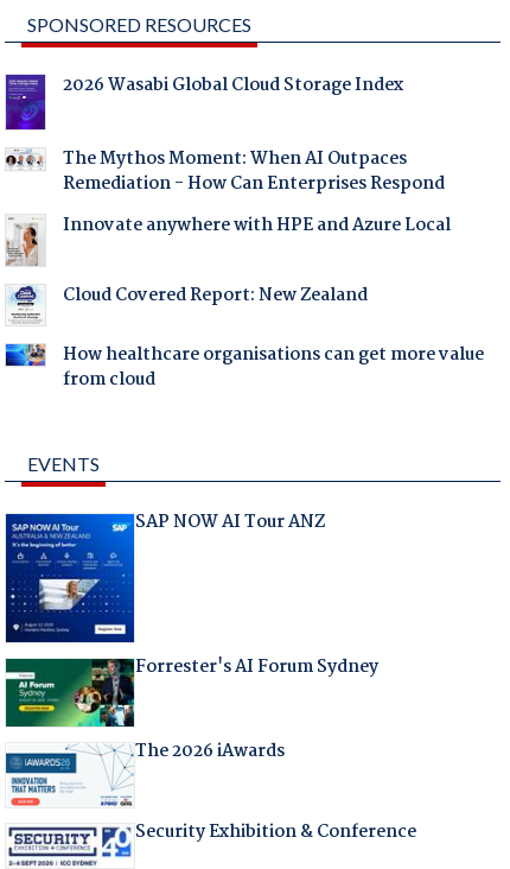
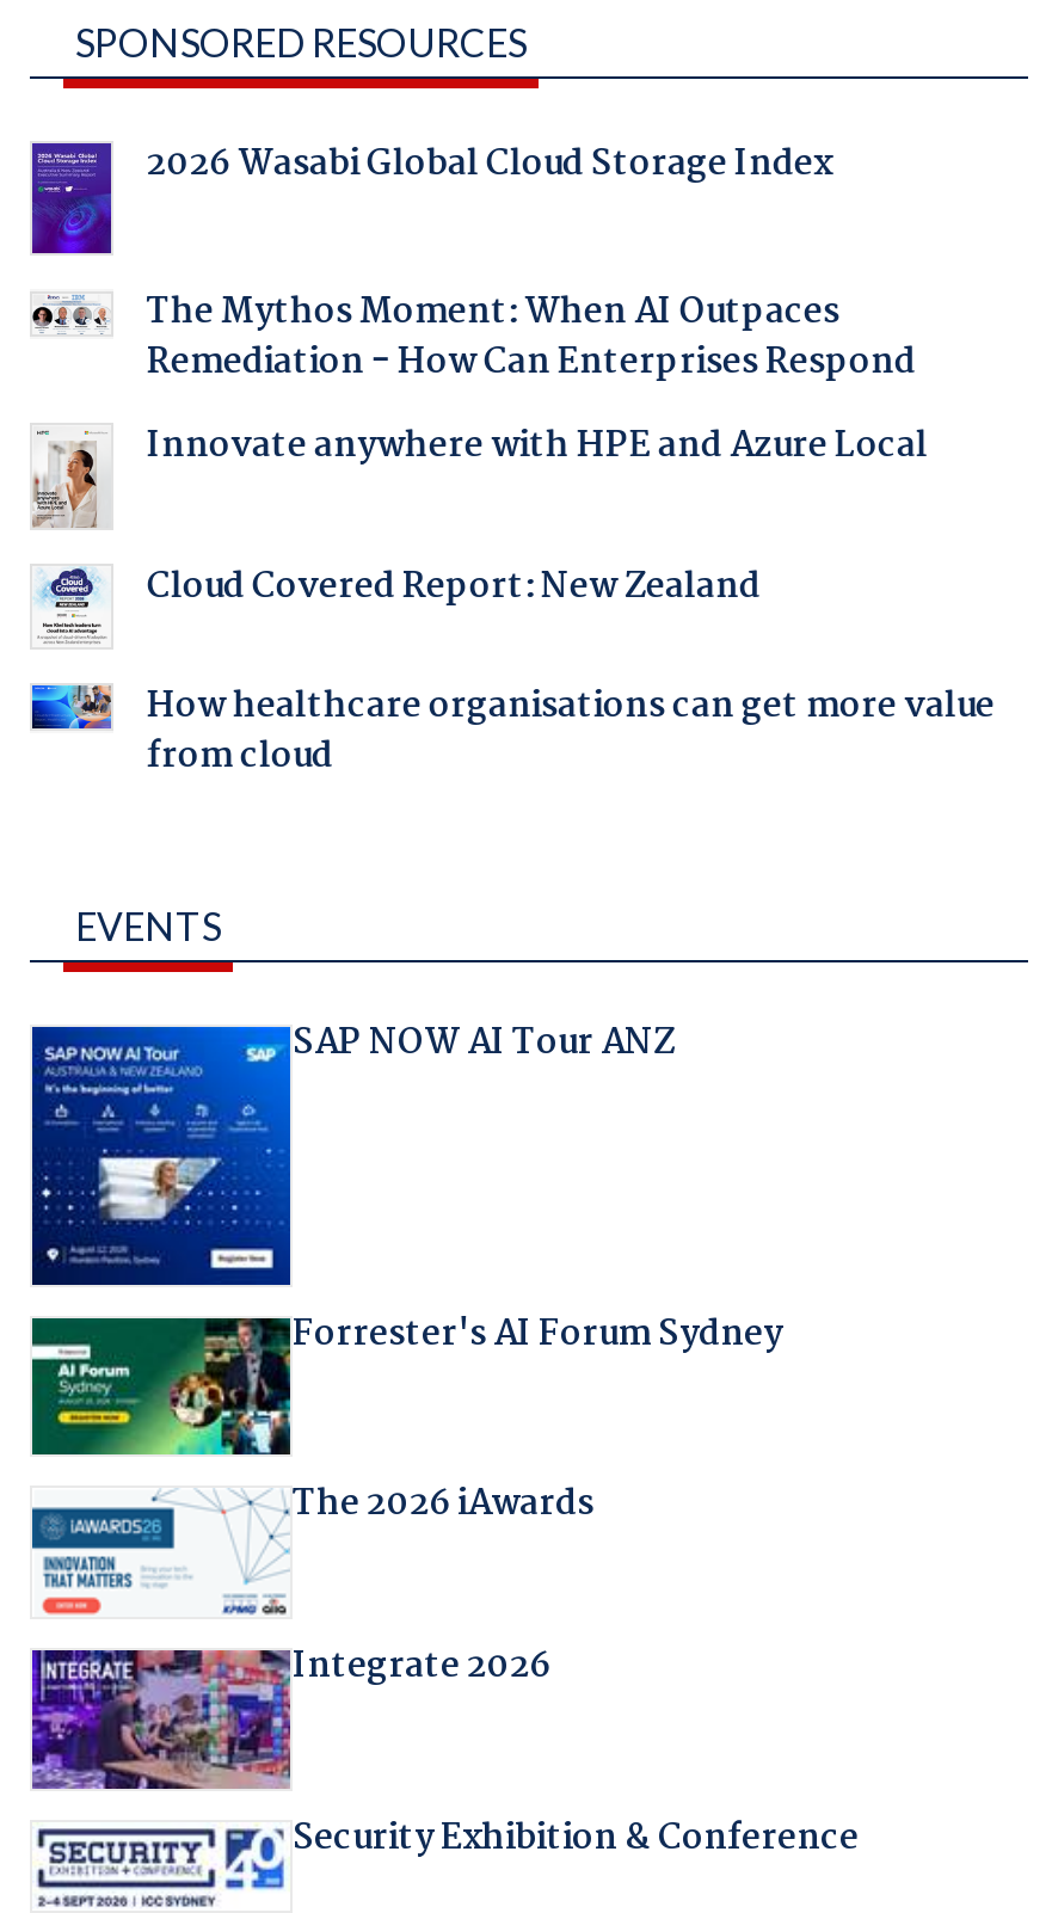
none -> [30,1638,550,1791] [image] | Integrate 2026

